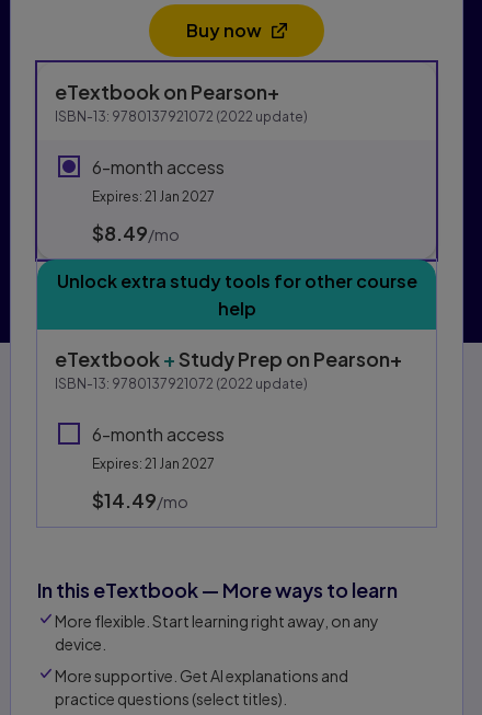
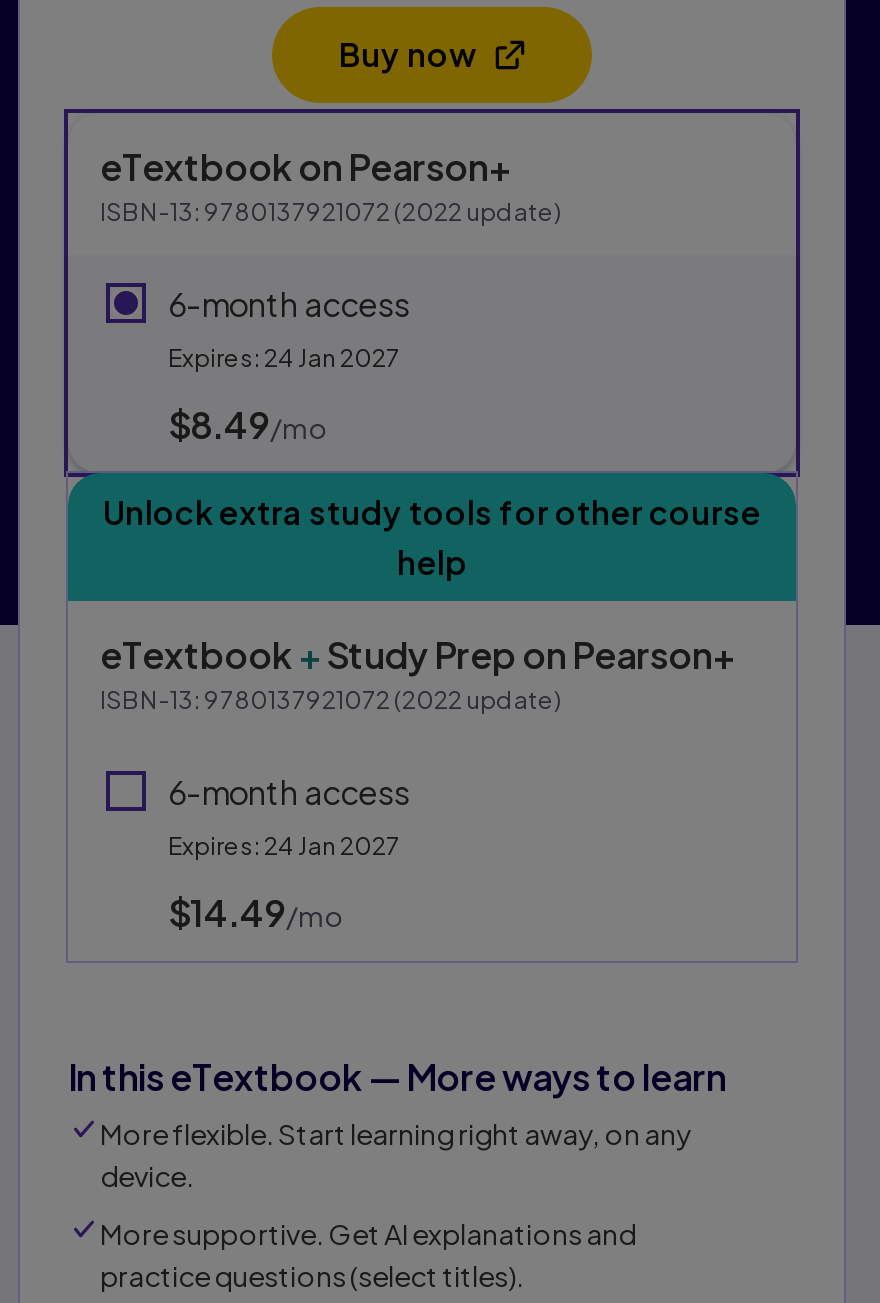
[92,189,215,205] Expires: 21 Jan 2027 -> [168,343,400,373] Expires: 24 Jan 2027
[92,456,215,472] Expires: 21 Jan 2027 -> [168,831,400,861] Expires: 24 Jan 2027

